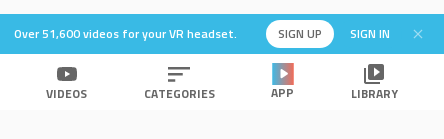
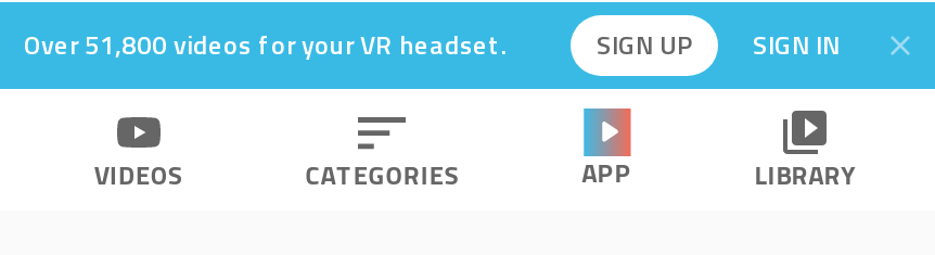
[14,24,237,43] Over 51,600 videos for your VR headset. -> [24,24,508,65] Over 51,800 videos for your VR headset.

